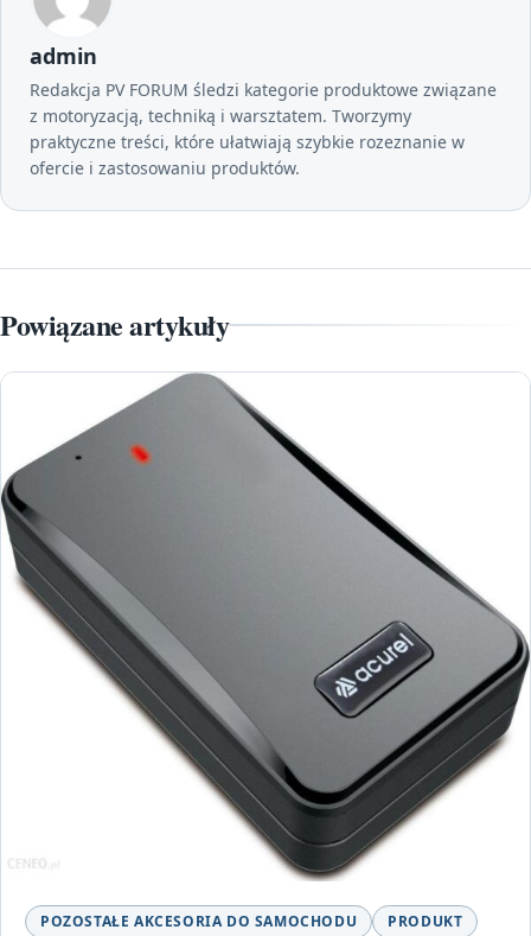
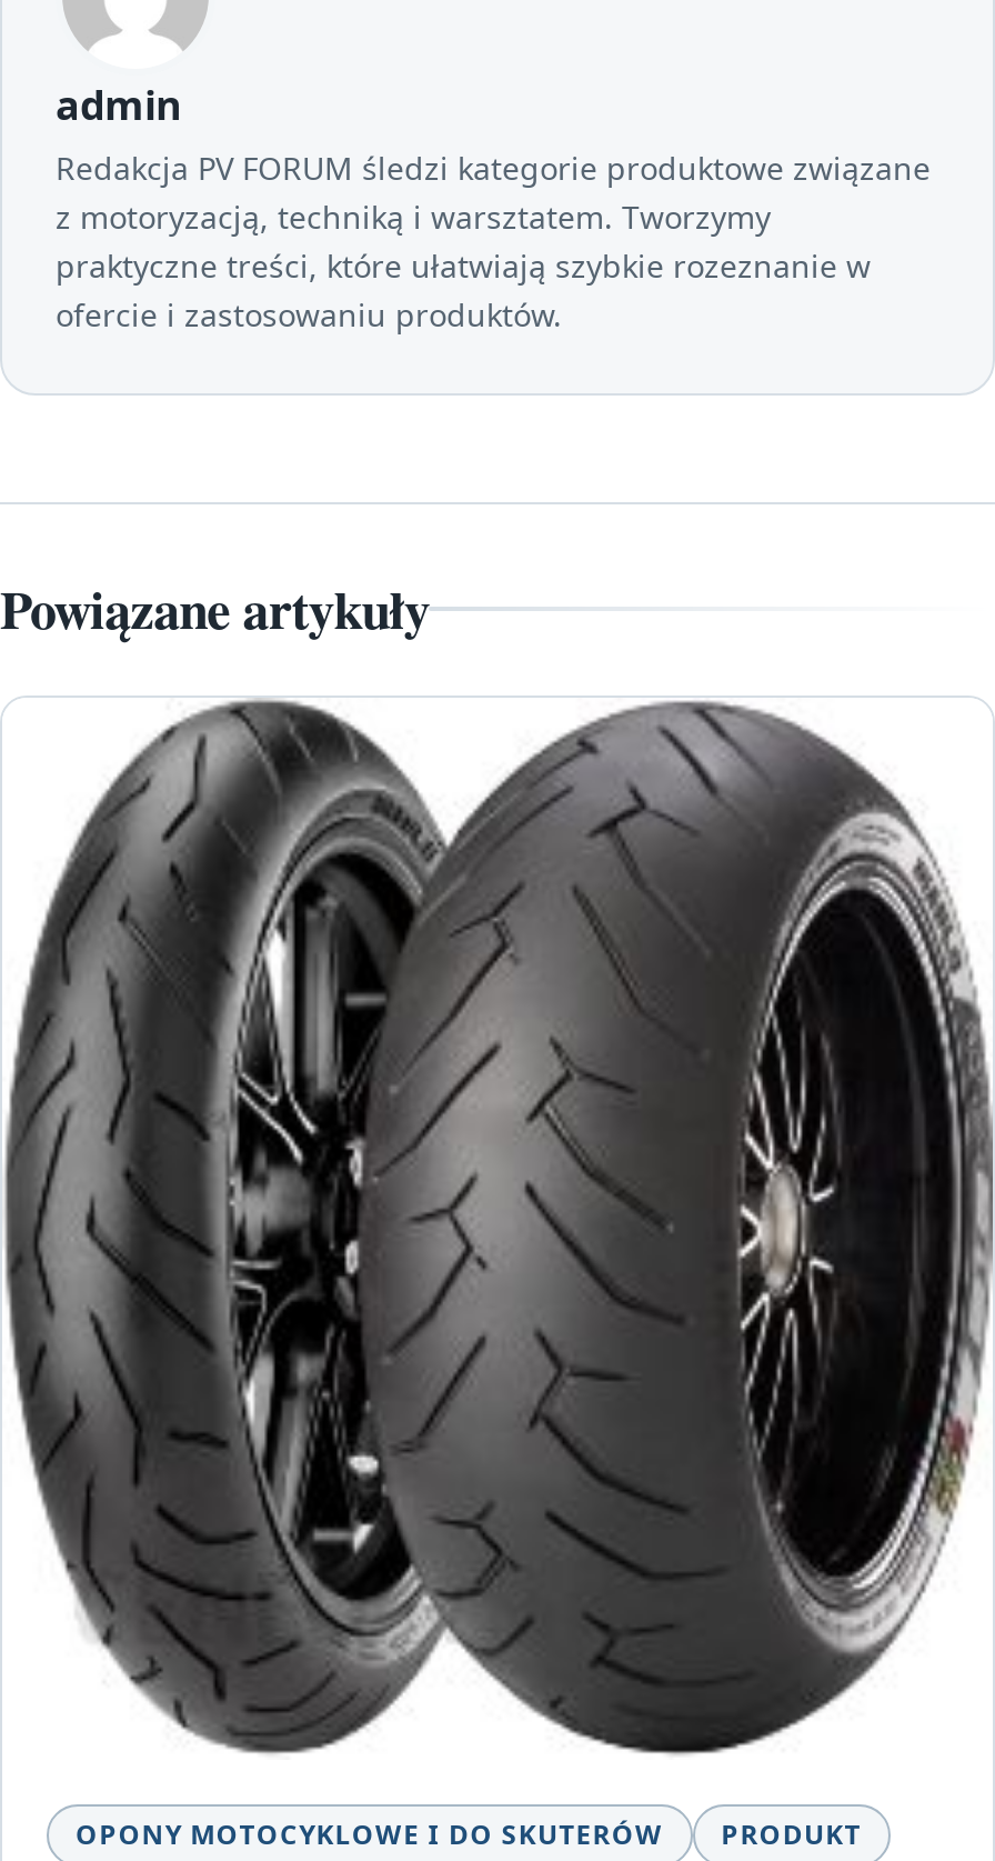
[4,373,527,881] [image] -> [7,698,988,1691] [image]
[40,912,357,932] POZOSTAŁE AKCESORIA DO SAMOCHODU -> [76,1816,663,1854] OPONY MOTOCYKLOWE I DO SKUTERÓW

